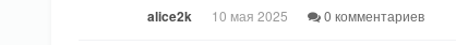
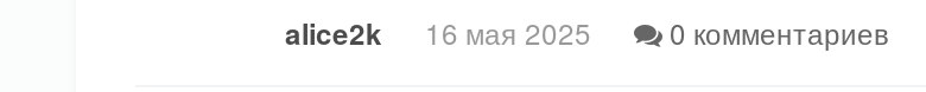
[147,6,424,26] alice2k 10 мая 2025 0 комментариев -> [285,12,888,54] alice2k 16 мая 2025 0 комментариев

